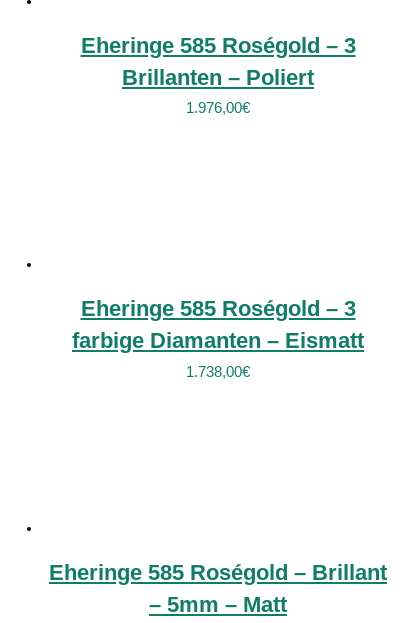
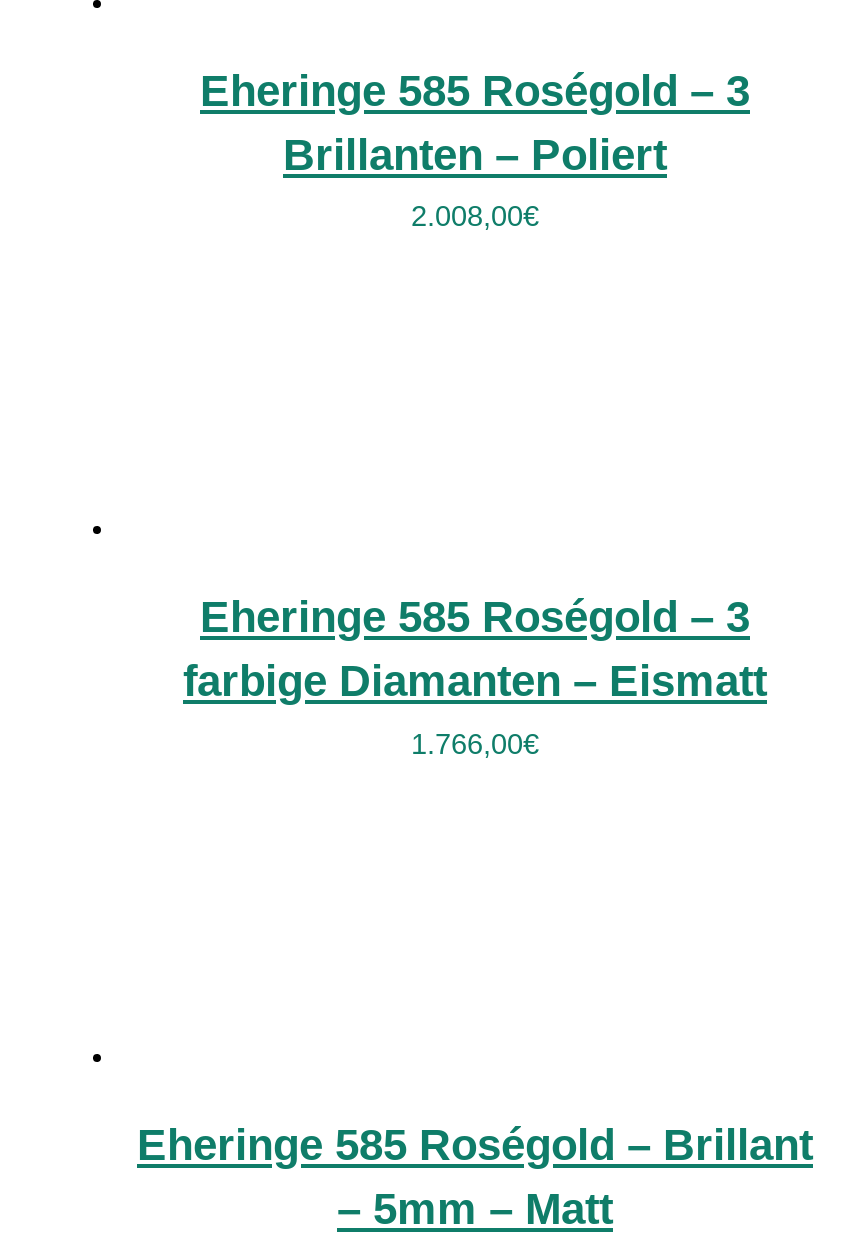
[186,100,250,116] 1.976,00€ -> [411,201,539,233] 2.008,00€
[186,364,250,380] 1.738,00€ -> [411,728,539,760] 1.766,00€

